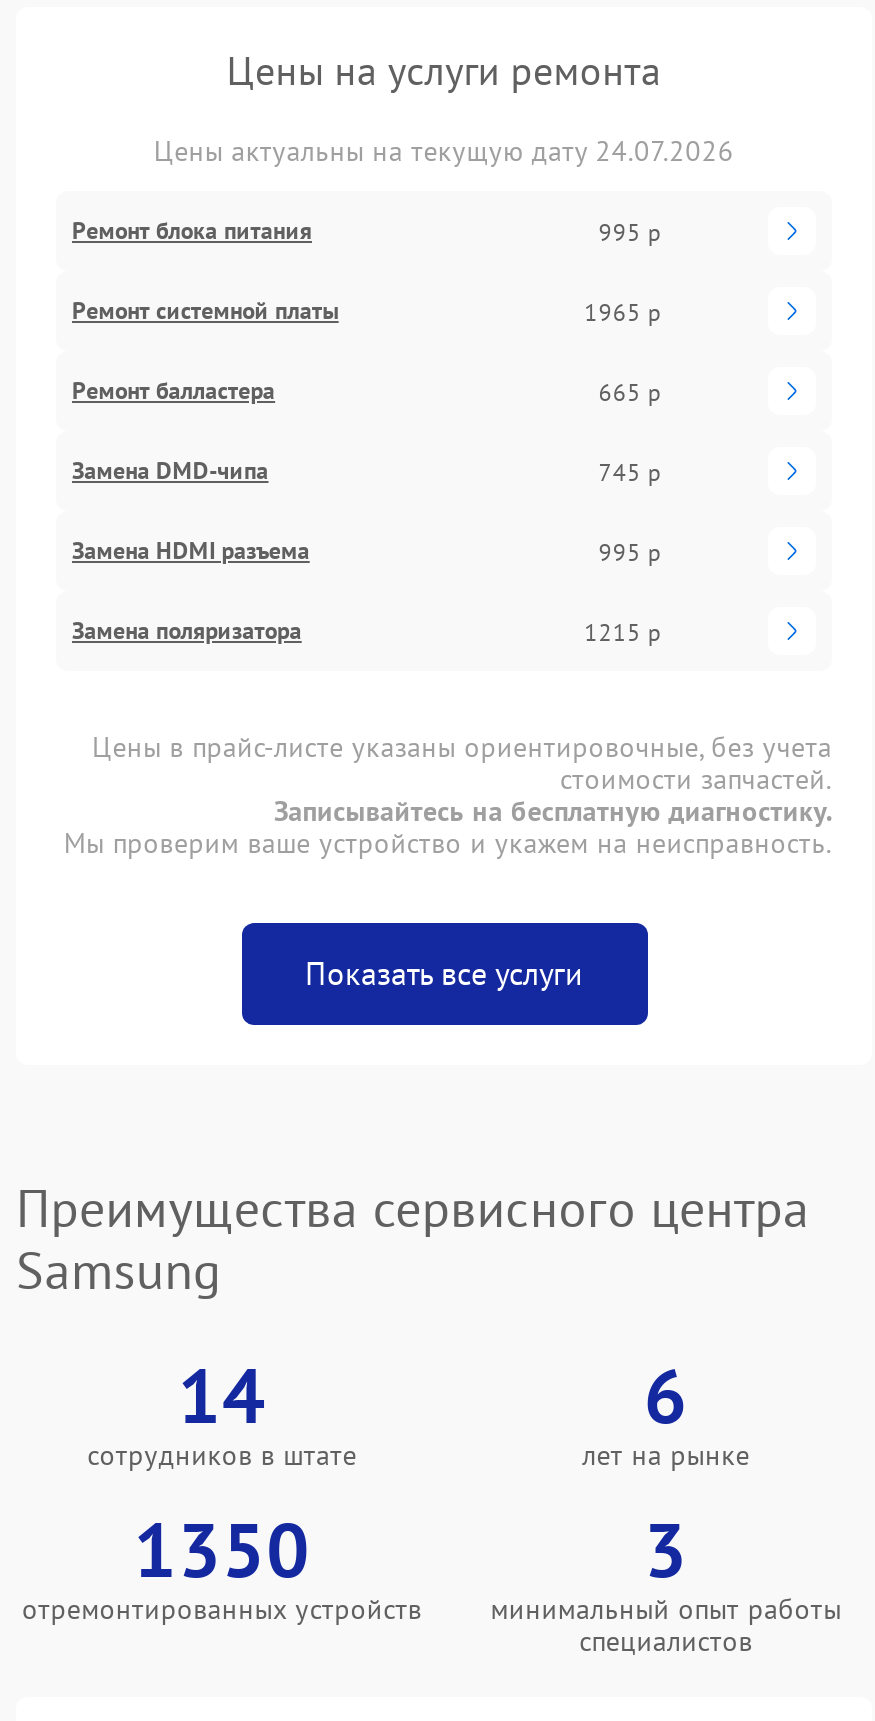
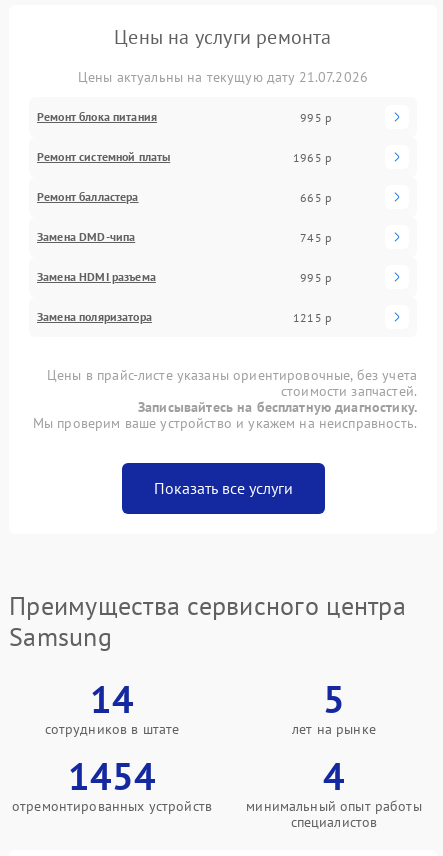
[154,133,734,169] Цены актуальны на текущую дату 24.07.2026 -> [78,68,368,86] Цены актуальны на текущую дату 21.07.2026
[644,1345,688,1443] 6 -> [323,674,345,723] 5
[133,1499,311,1597] 1350 -> [68,751,156,800] 1454
[644,1499,688,1597] 3 -> [323,751,345,800] 4

